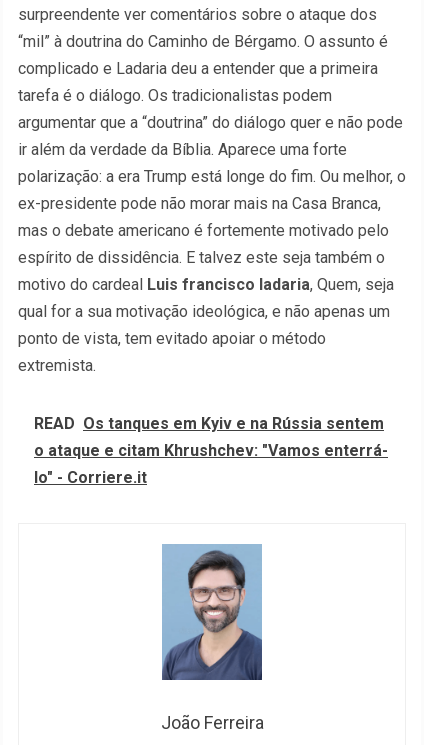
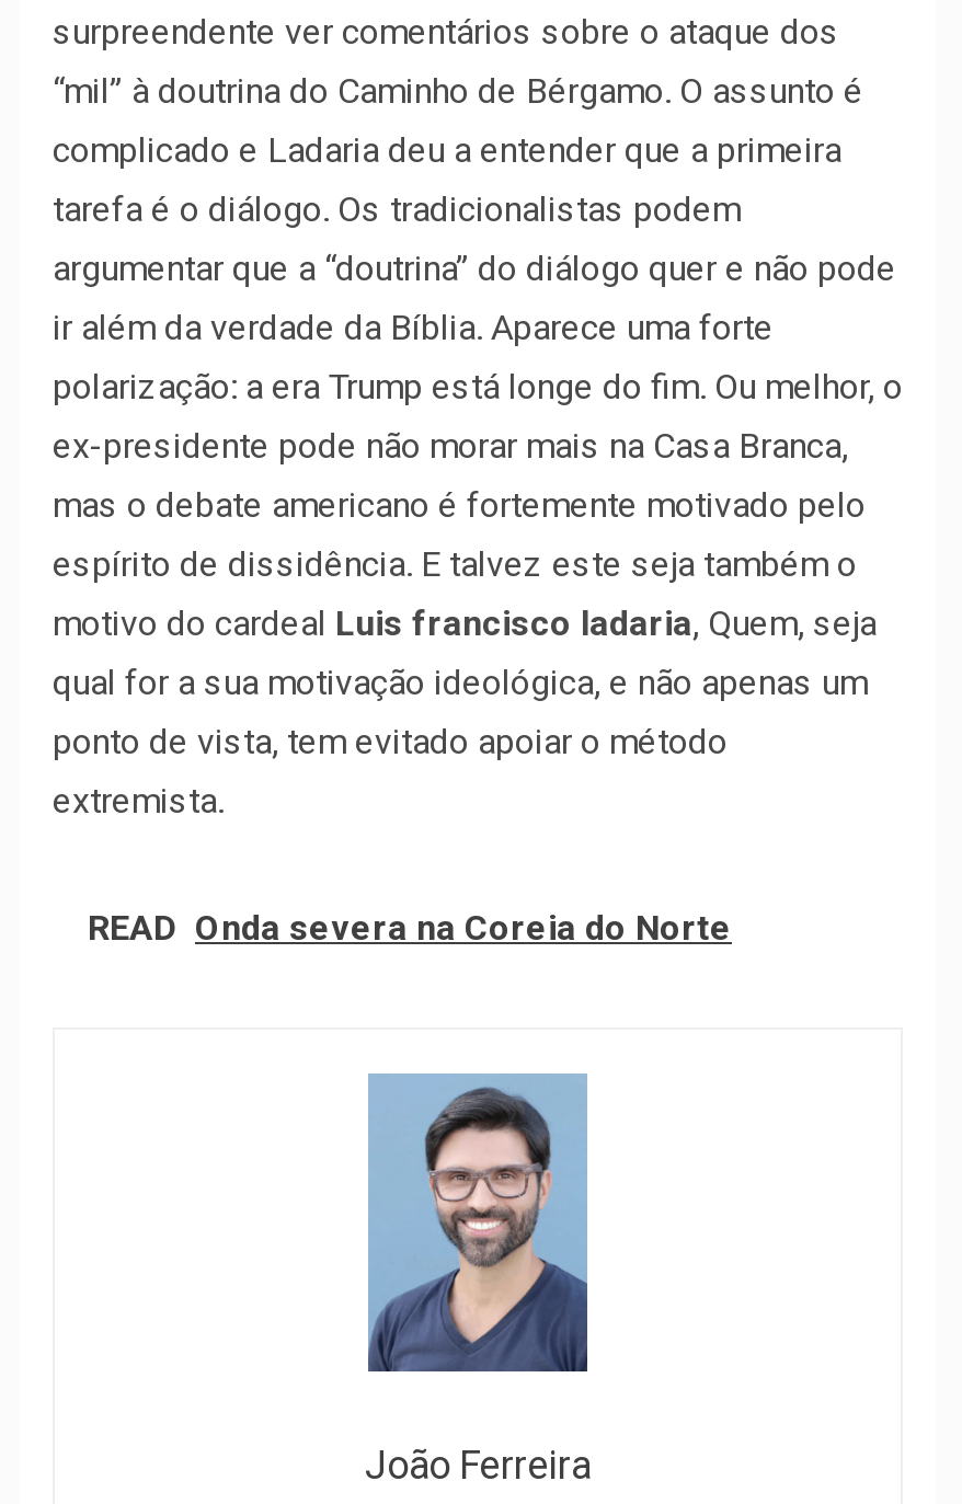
[34,414,388,487] READ Os tanques em Kyiv e na Rússia sentem | o ataque e citam Khrushchev: "Vamos enterrá- | lo" - Corriere.it -> [88,907,732,948] READ Onda severa na Coreia do Norte

